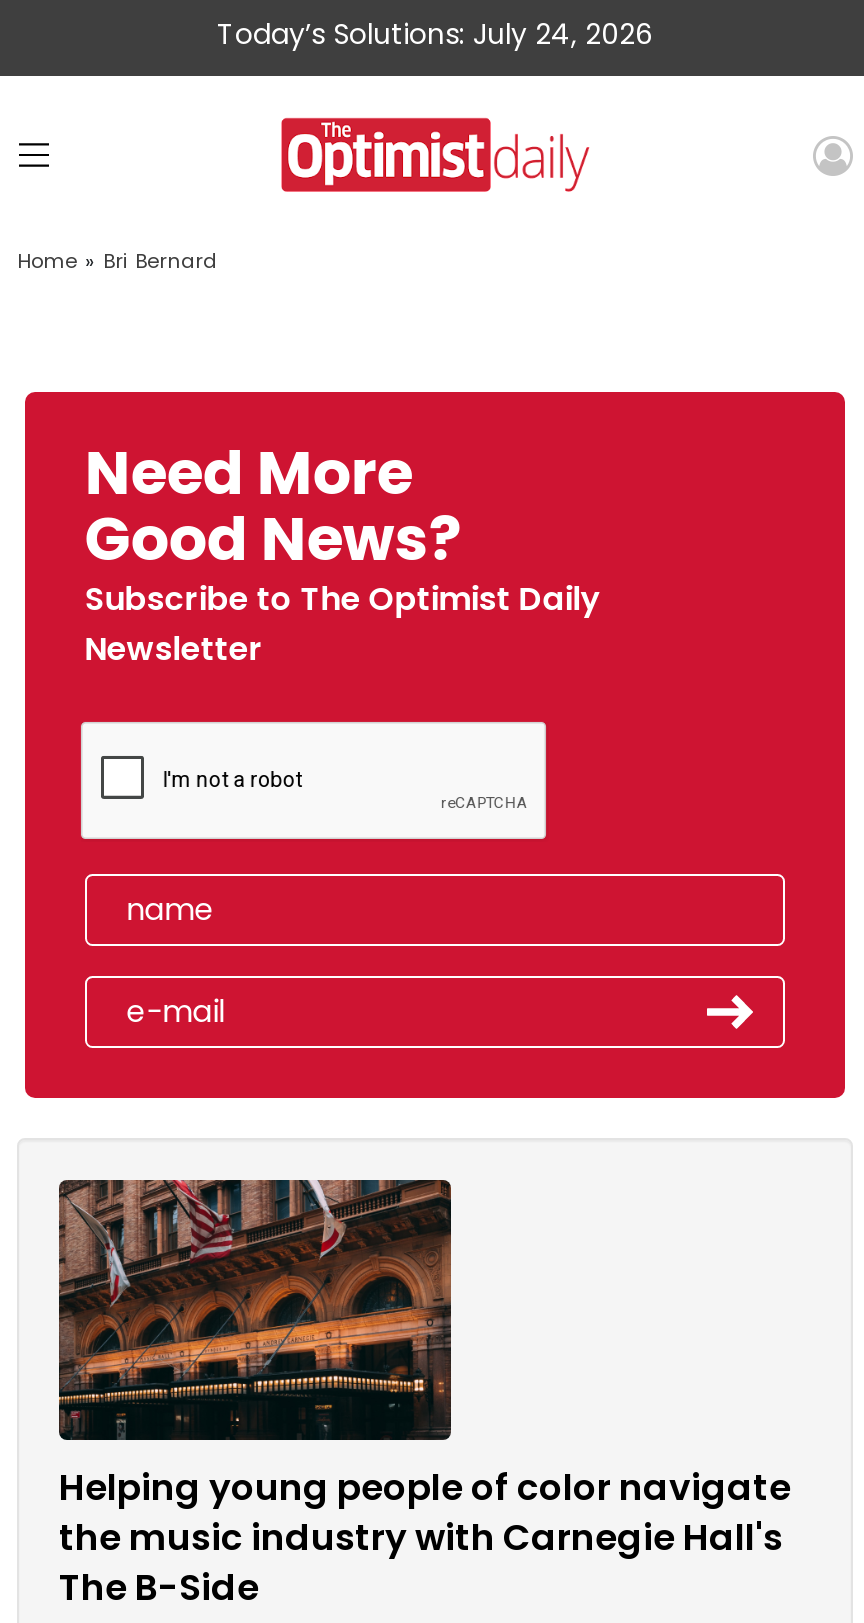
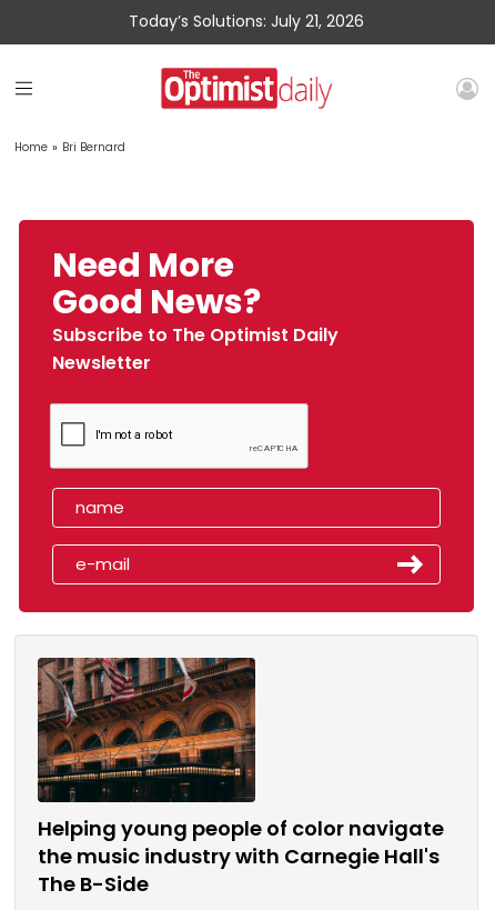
[217,14,653,54] Today’s Solutions: July 24, 2026 -> [129,10,364,32] Today’s Solutions: July 21, 2026

